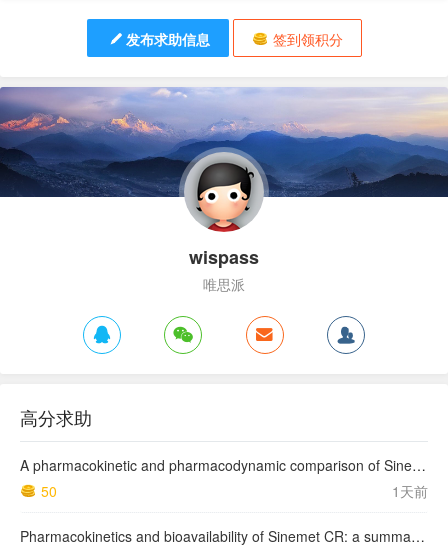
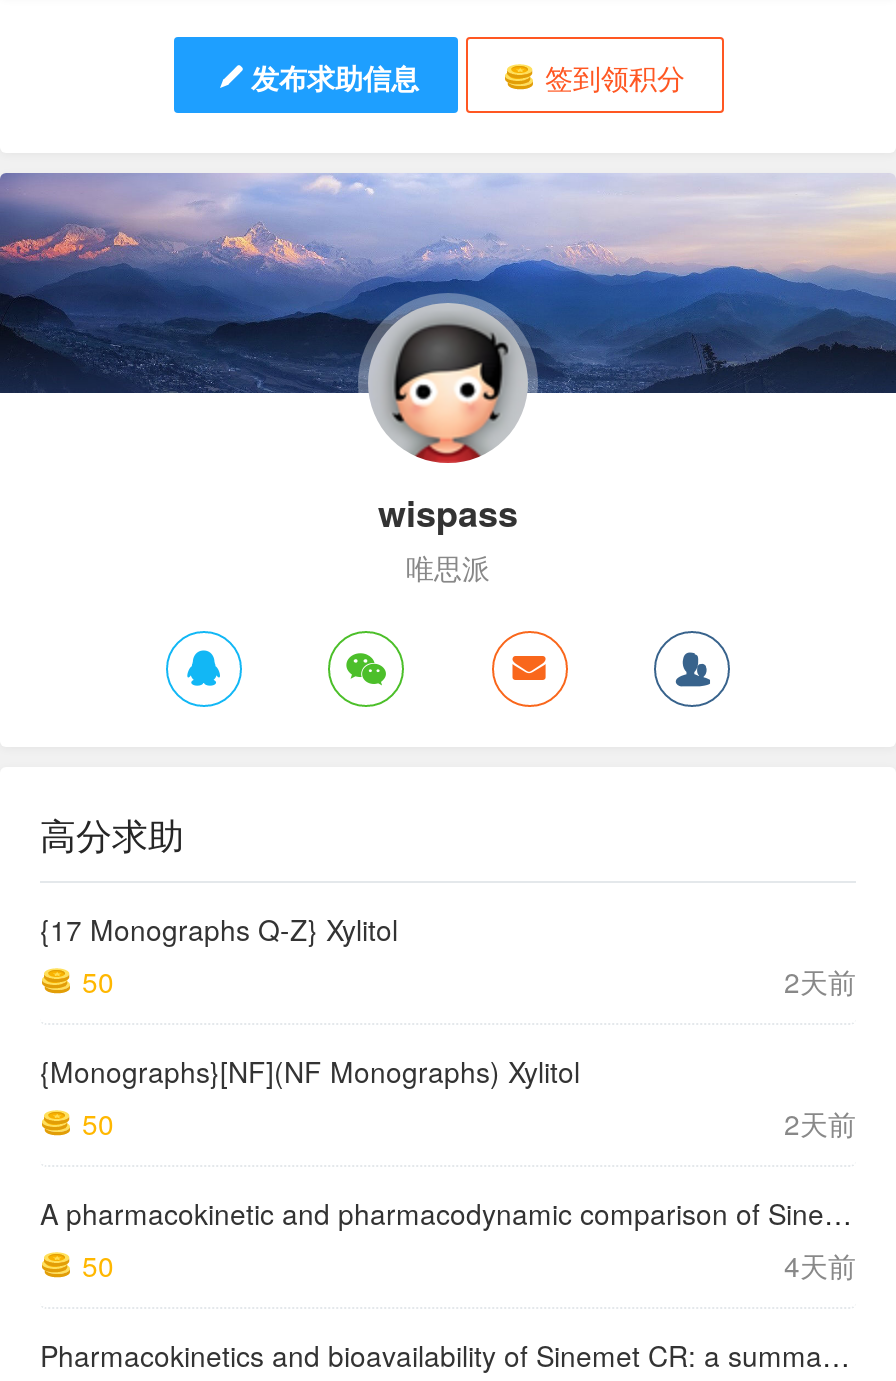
none -> [40,909,856,1143] {17 Monographs Q-Z} Xylitol | 50 | 2天前 | {Monographs}[NF](NF Monographs) Xylitol | 50 | 2天前
[392,481,428,501] 1天前 -> [784,1245,856,1285] 4天前

